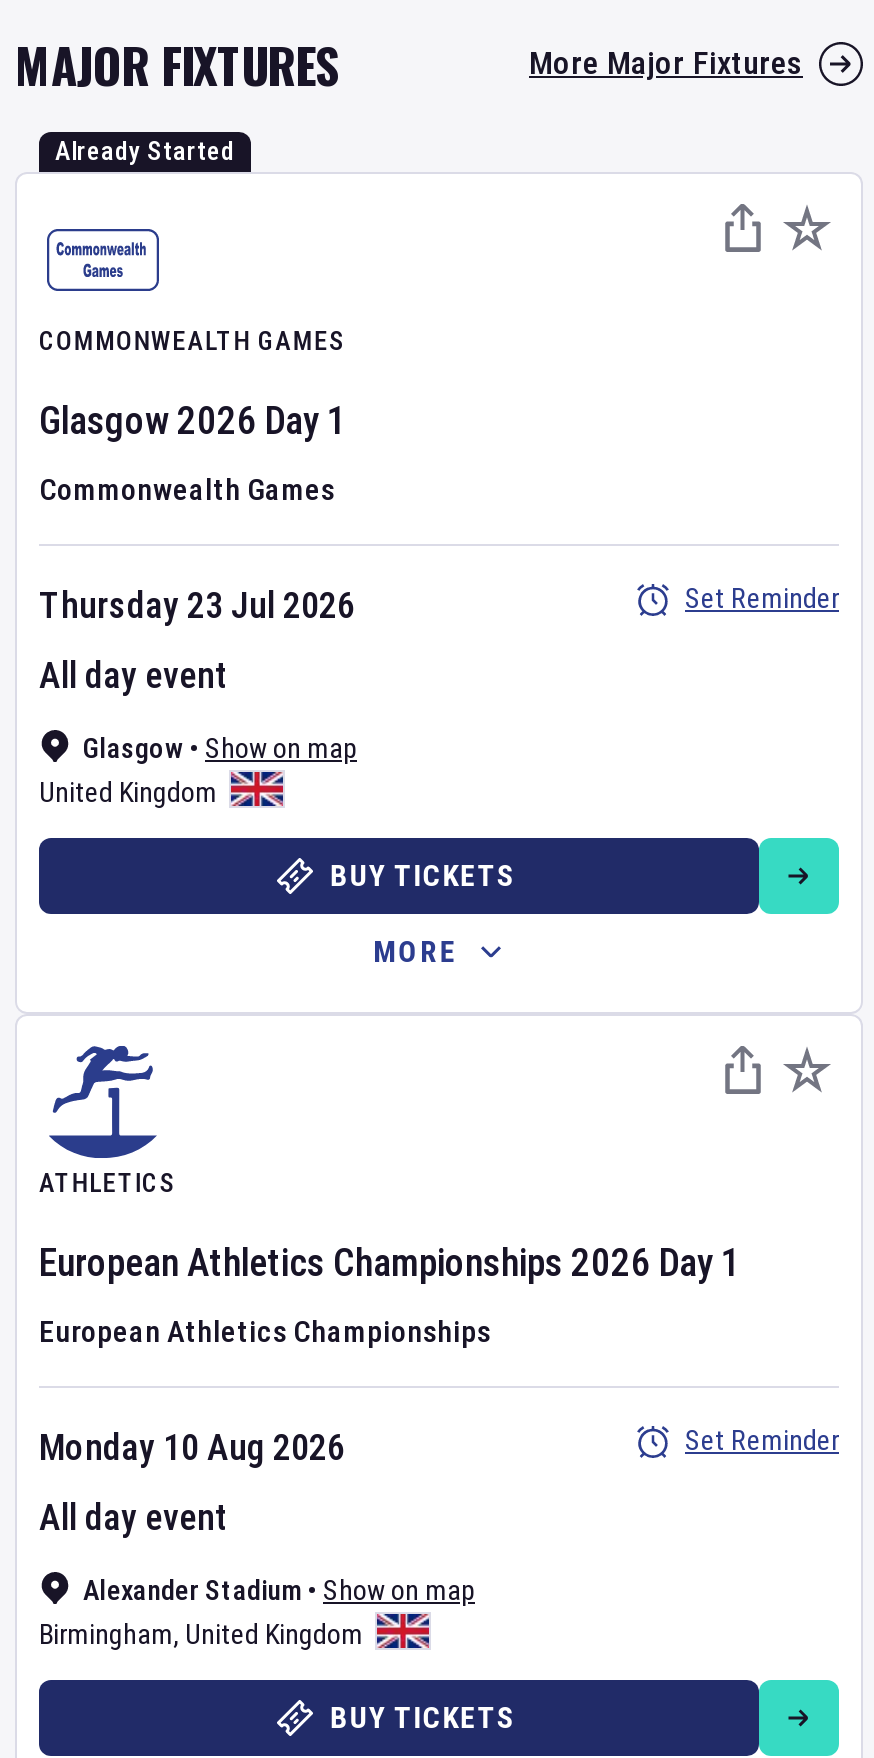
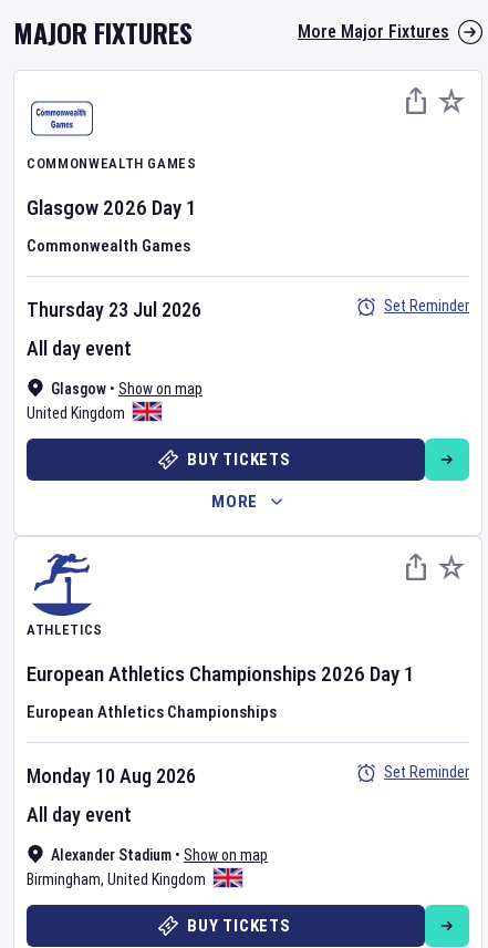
[55,136,235,166] Already Started -> none

